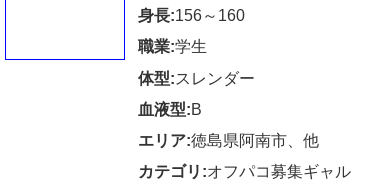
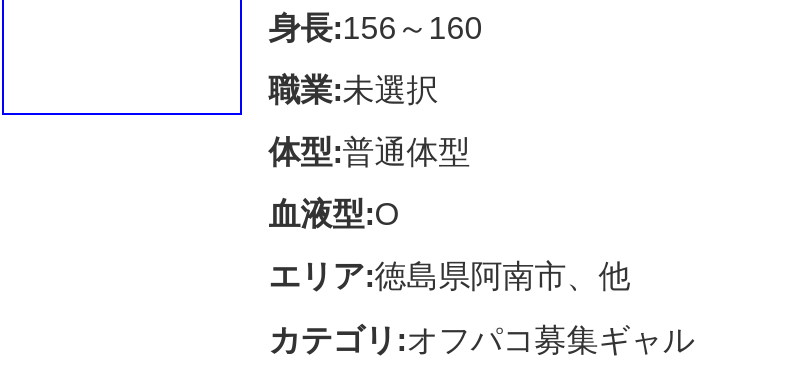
[138,38,207,55] 職業:学生 -> [268,73,438,107] 職業:未選択
[138,70,255,87] 体型:スレンダー -> [268,135,470,169] 体型:普通体型
[138,101,202,118] 血液型:B -> [268,198,398,232] 血液型:O

